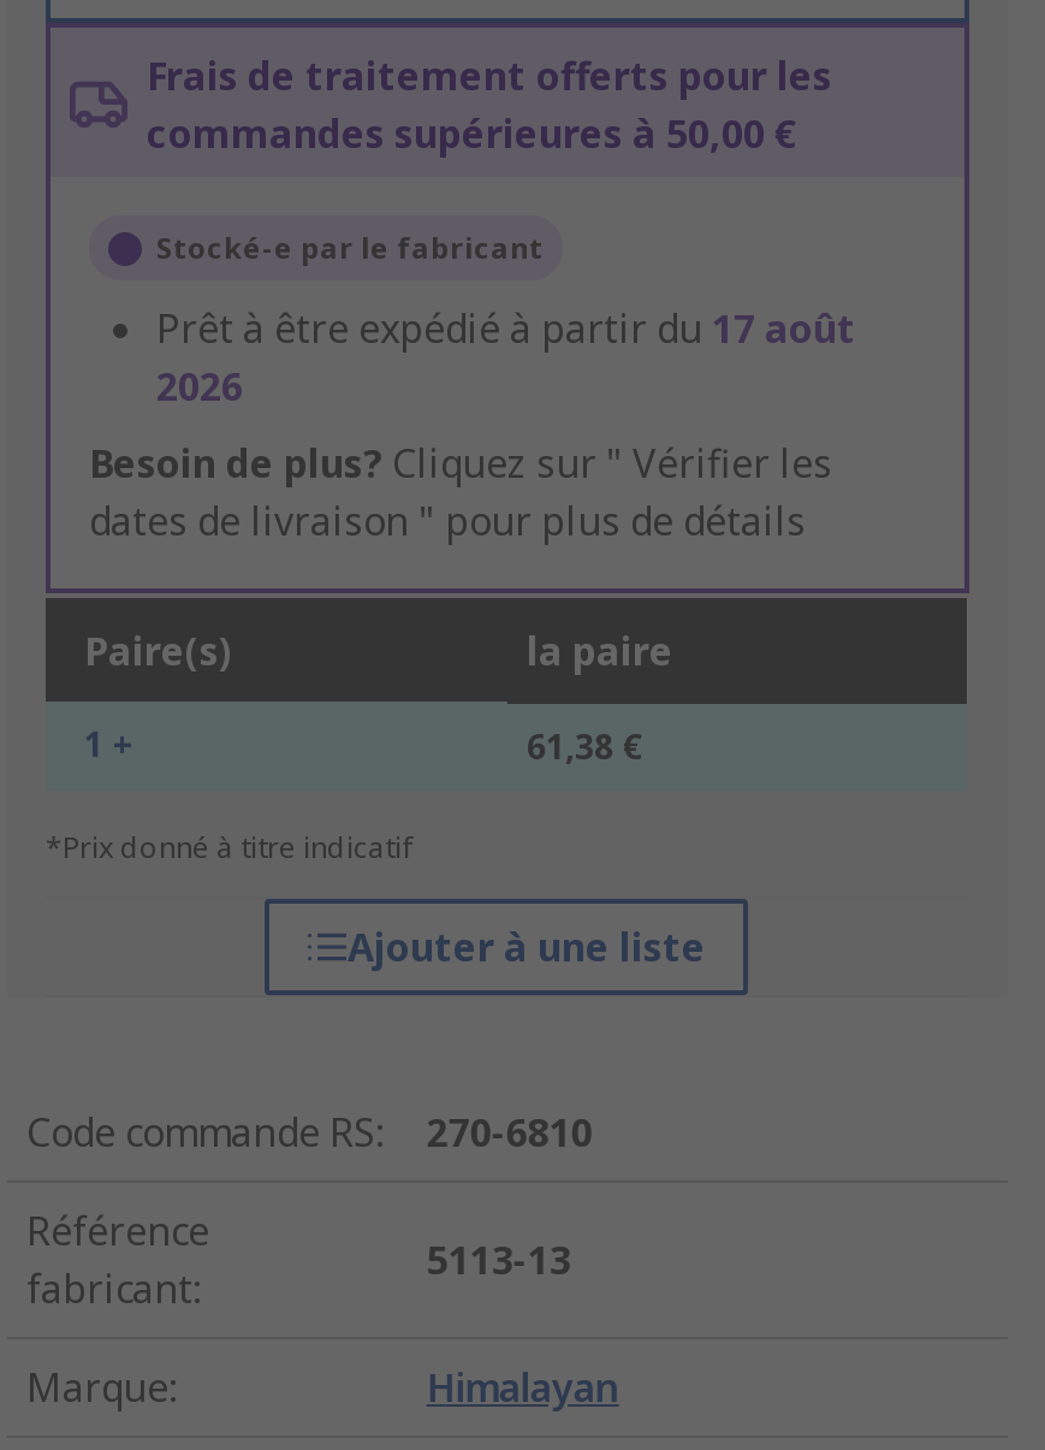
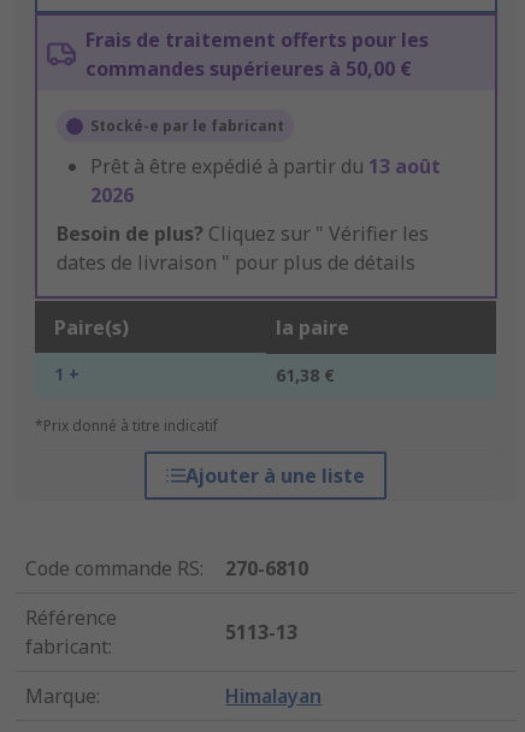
[156,303,856,356] Prêt à être expédié à partir du 17 août -> [90,154,441,180] Prêt à être expédié à partir du 13 août

